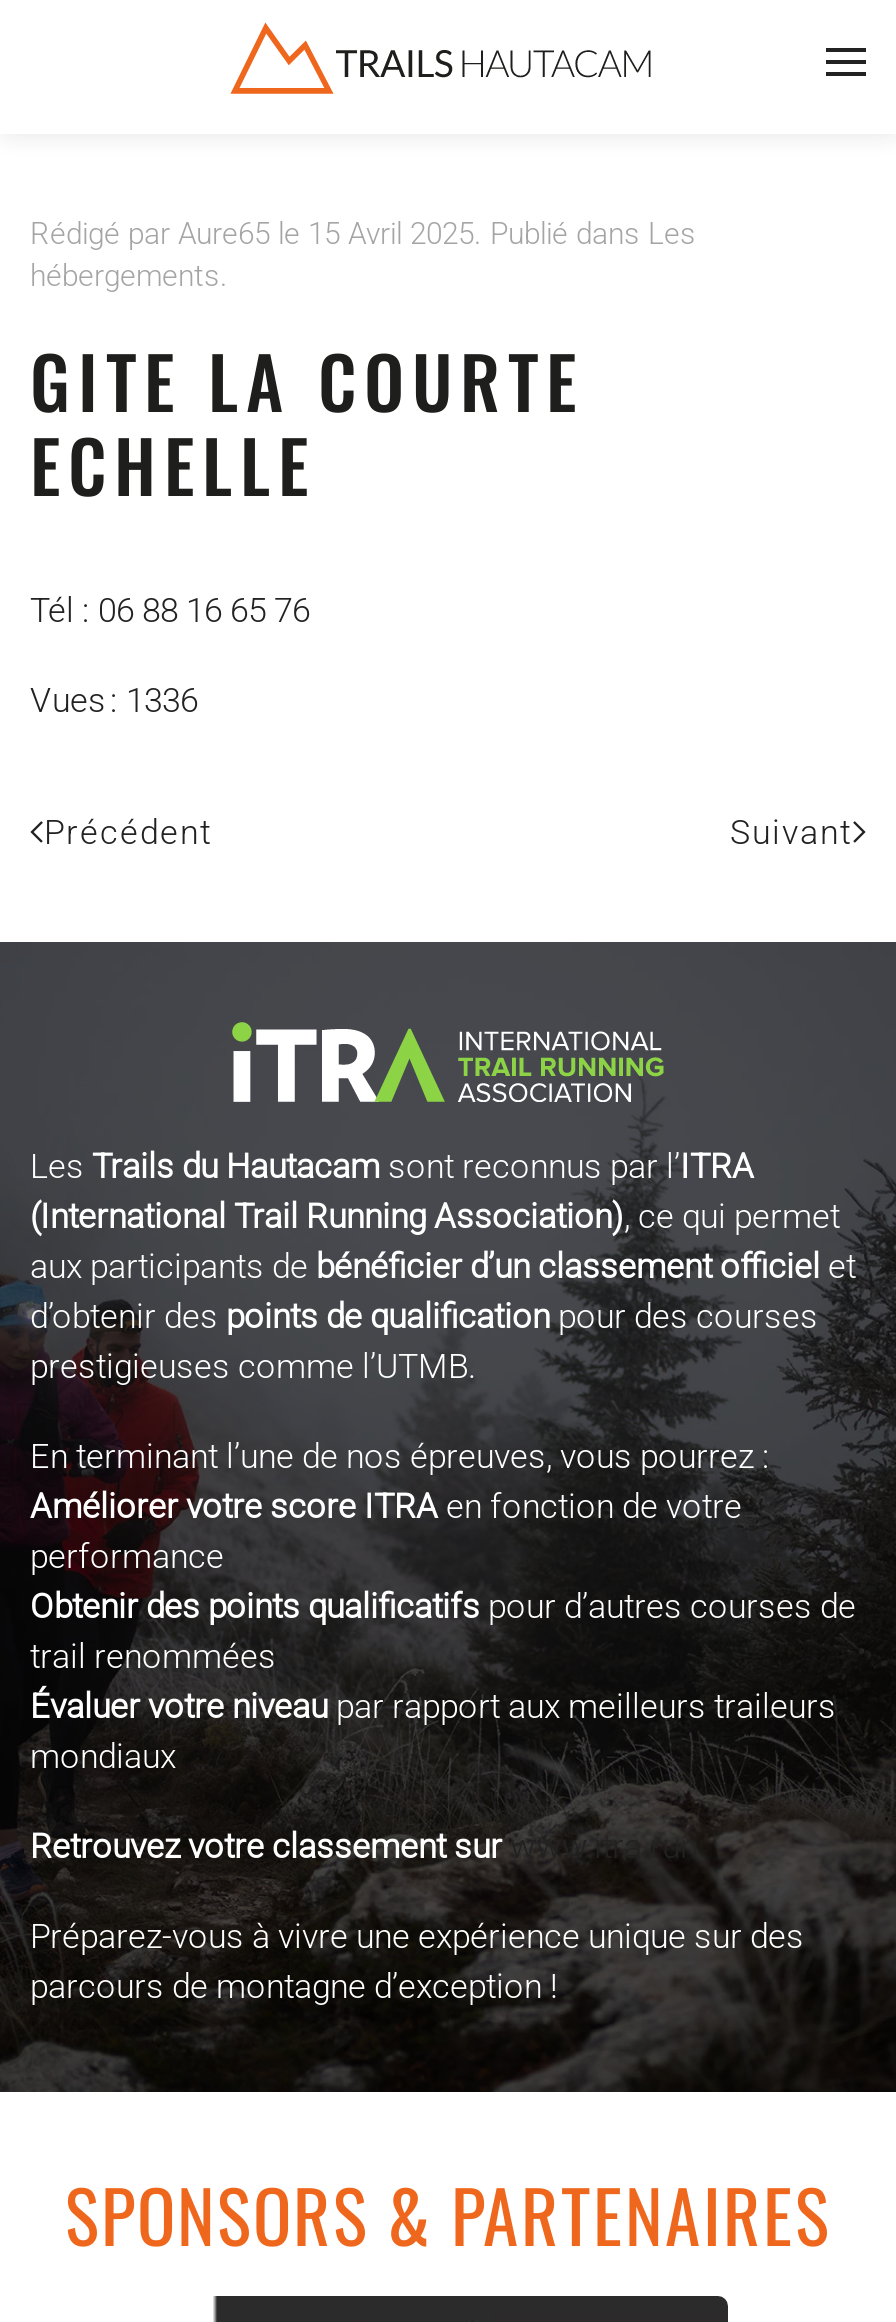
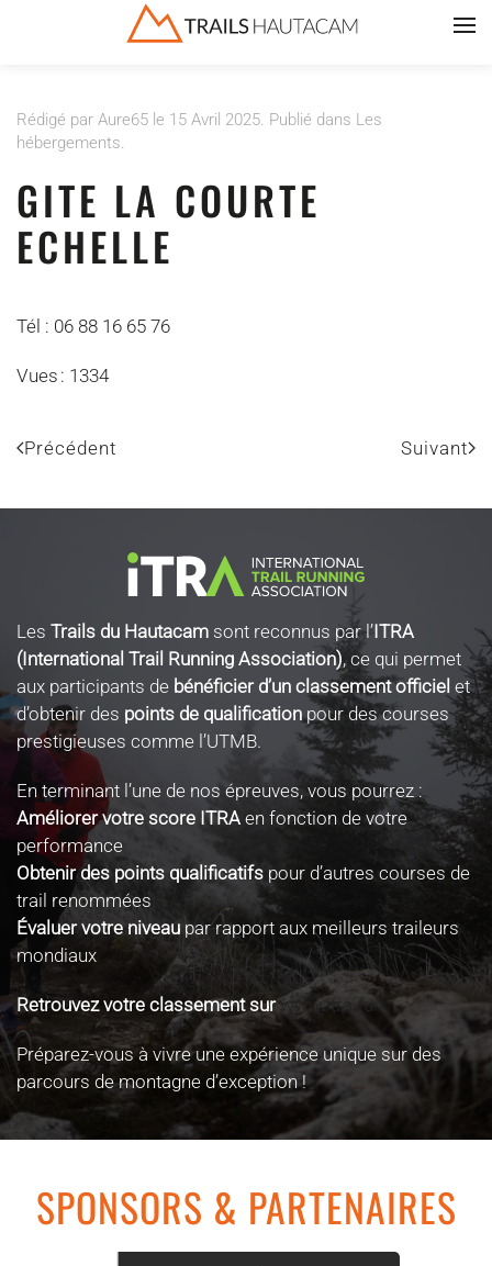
[30,680,198,720] Vues : 1336 -> [16,365,109,386] Vues : 1334

